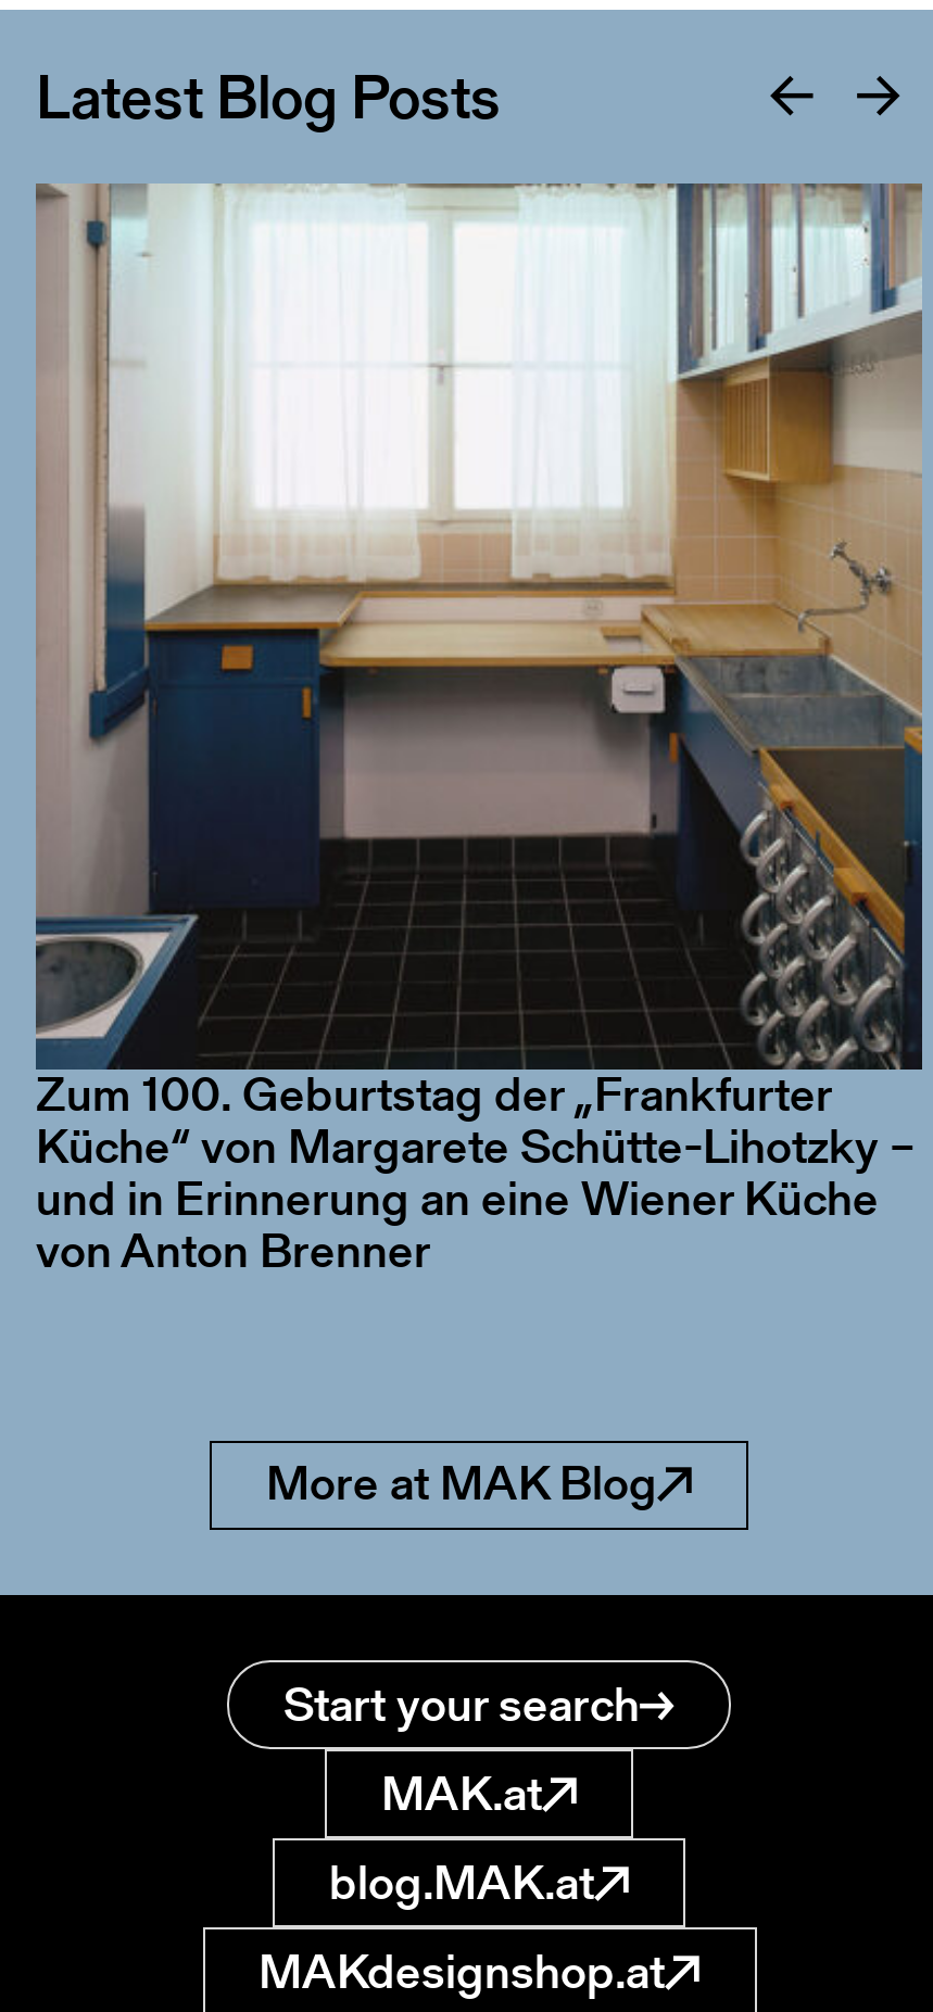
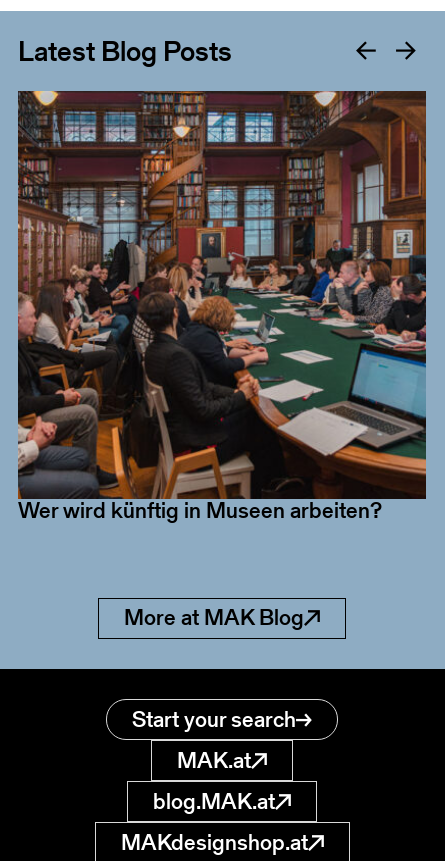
[36,184,924,1063] [image] -> [17,90,427,439] [image]
[36,1060,916,1284] Zum 100. Geburtstag der „Frankfurter | Küche“ von Margarete Schütte-Lihotzky – | und in Erinnerung an eine Wiener Küche | von Anton Brenner -> [18,495,382,526] Wer wird künftig in Museen arbeiten?

